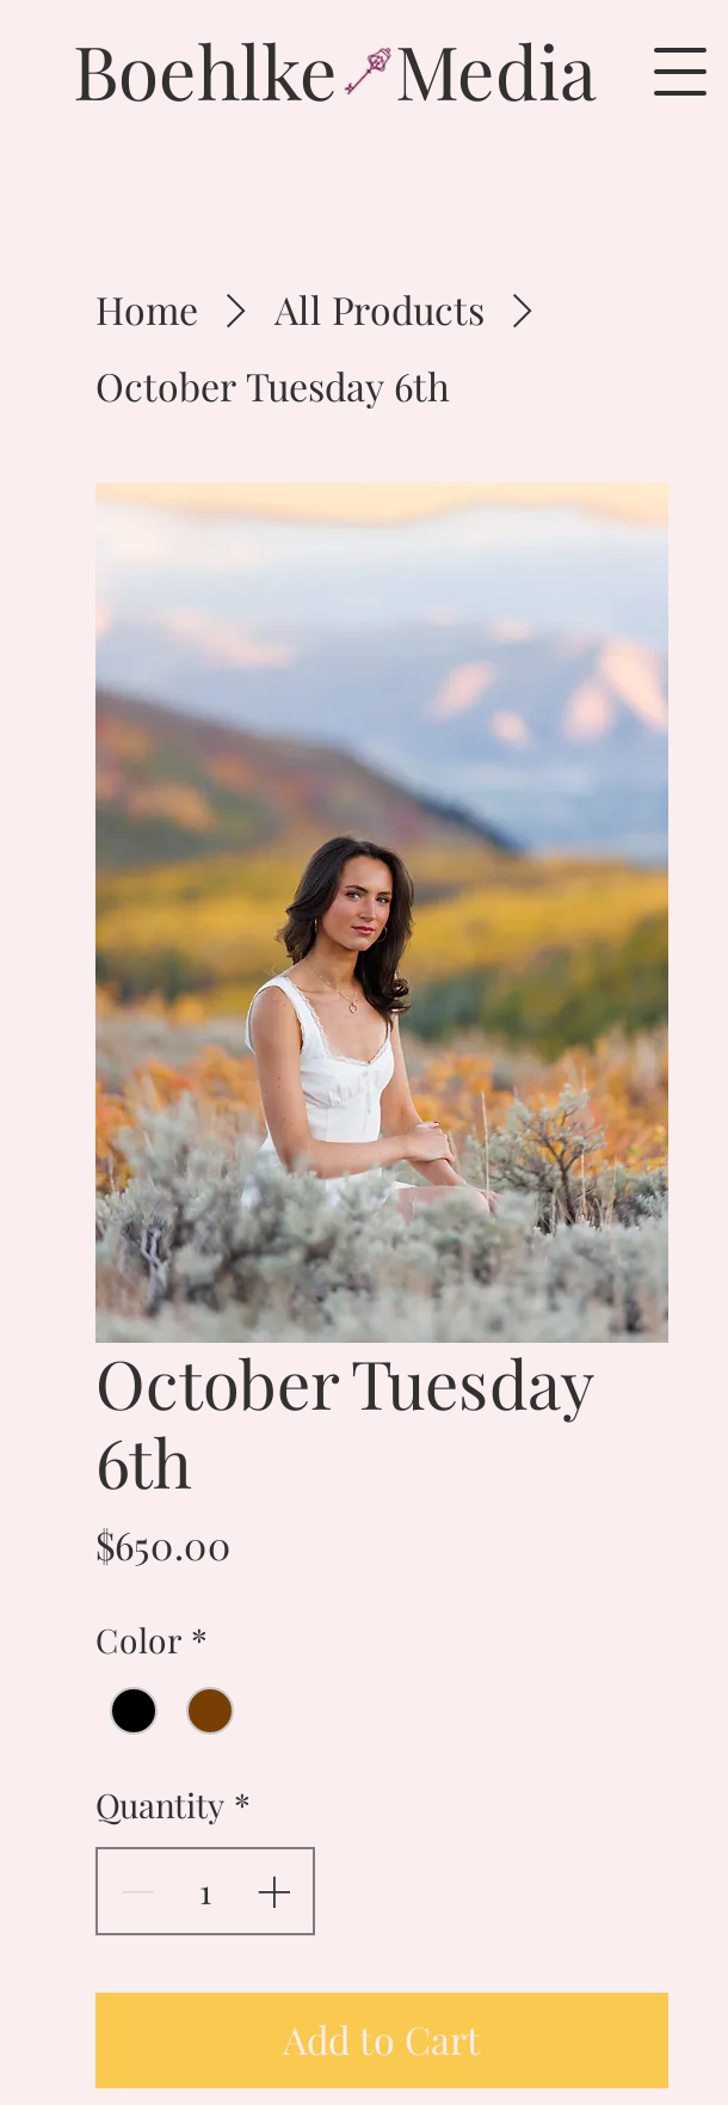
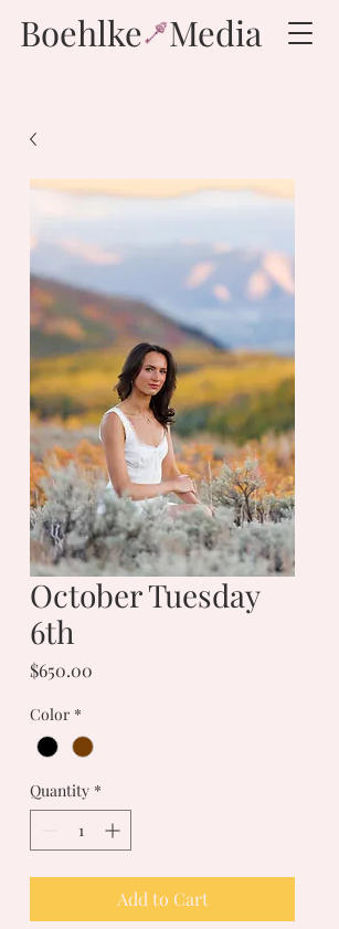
[95,284,485,411] Home | All Products | October Tuesday 6th -> none

